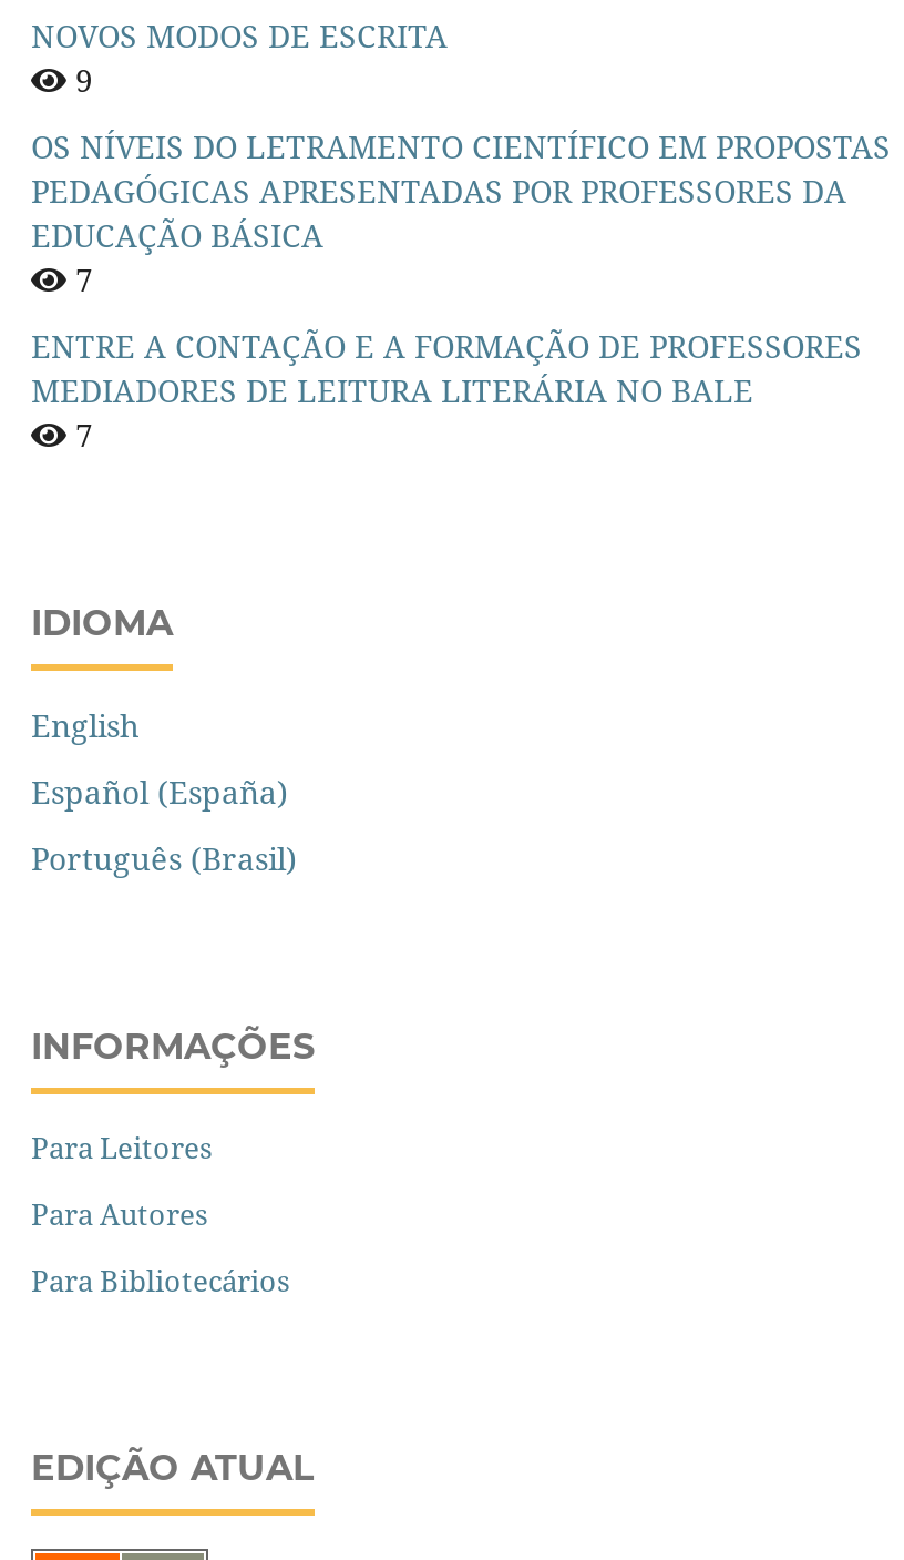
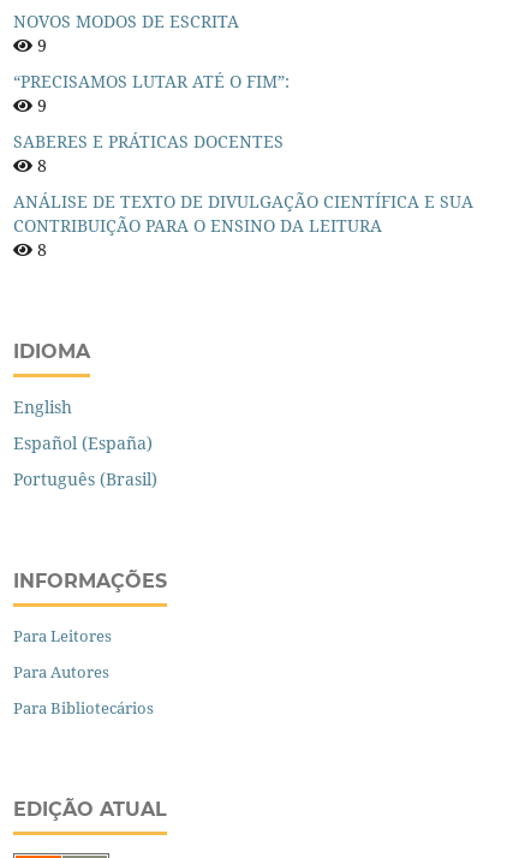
[31,125,891,455] OS NÍVEIS DO LETRAMENTO CIENTÍFICO EM PROPOSTAS | PEDAGÓGICAS APRESENTADAS POR PROFESSORES DA | EDUCAÇÃO BÁSICA | 7 | ENTRE A CONTAÇÃO E A FORMAÇÃO DE PROFESSORES | MEDIADORES DE LEITURA LITERÁRIA NO BALE | 7 -> [13,69,473,260] “PRECISAMOS LUTAR ATÉ O FIM”: | 9 | SABERES E PRÁTICAS DOCENTES | 8 | ANÁLISE DE TEXTO DE DIVULGAÇÃO CIENTÍFICA E SUA | CONTRIBUIÇÃO PARA O ENSINO DA LEITURA | 8

